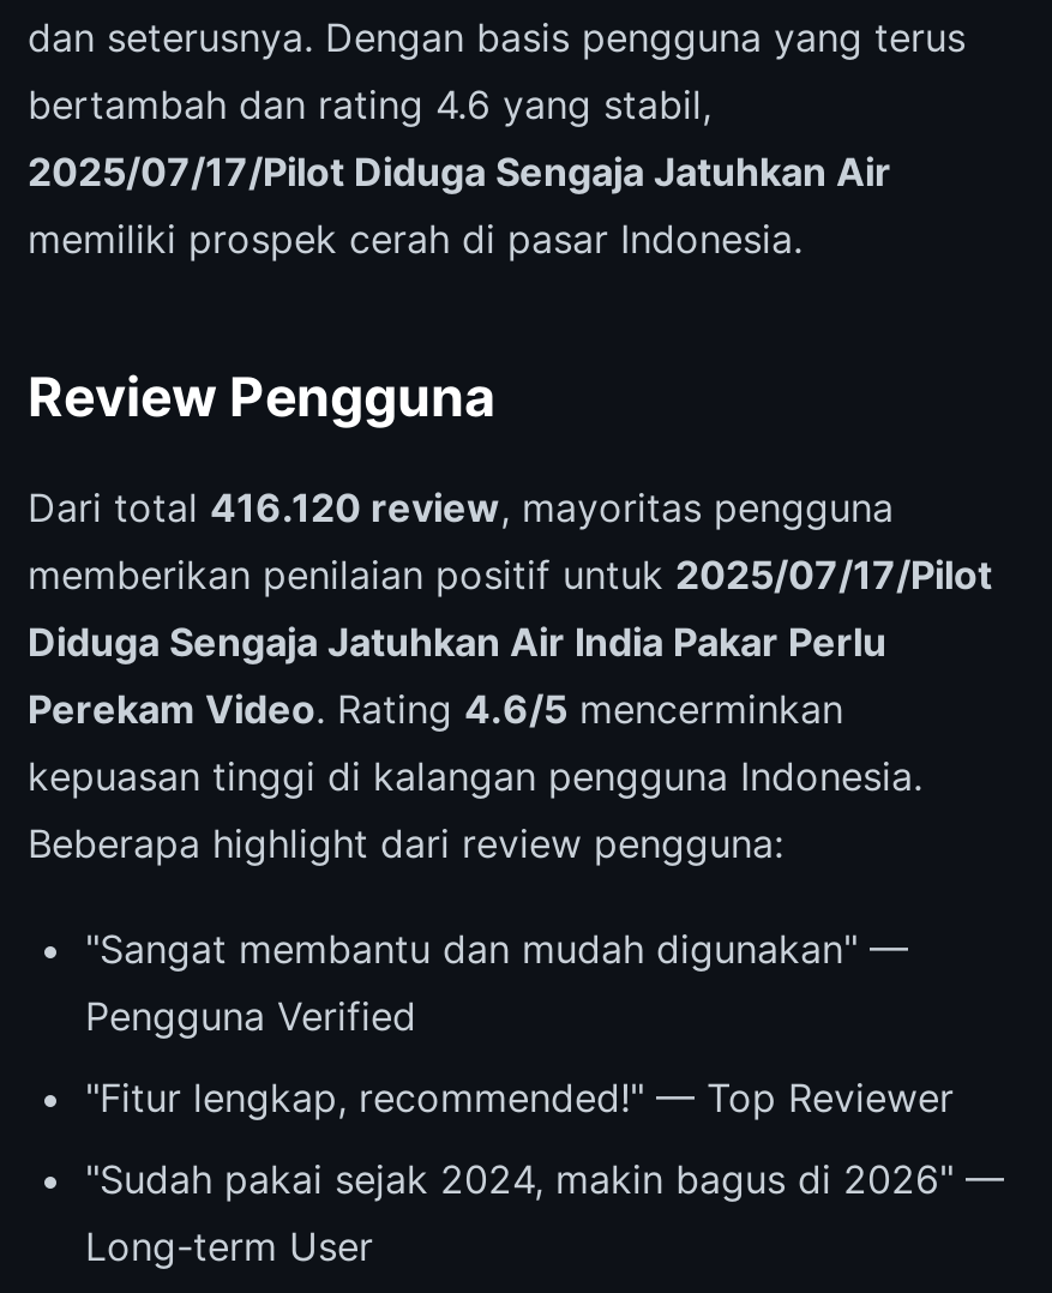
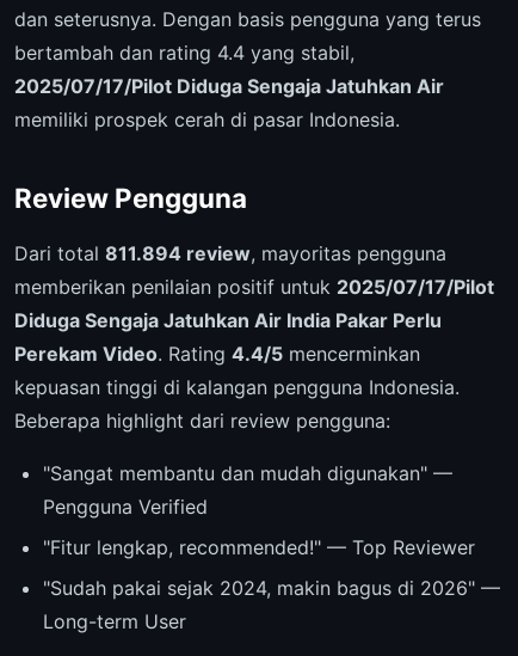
[28,80,711,128] bertambah dan rating 4.6 yang stabil, -> [14,40,354,64] bertambah dan rating 4.4 yang stabil,
[28,483,894,531] Dari total 416.120 review, mayoritas pengguna -> [14,241,446,265] Dari total 811.894 review, mayoritas pengguna
[28,684,843,732] Perekam Video. Rating 4.6/5 mencerminkan -> [14,342,420,365] Perekam Video. Rating 4.4/5 mencerminkan

